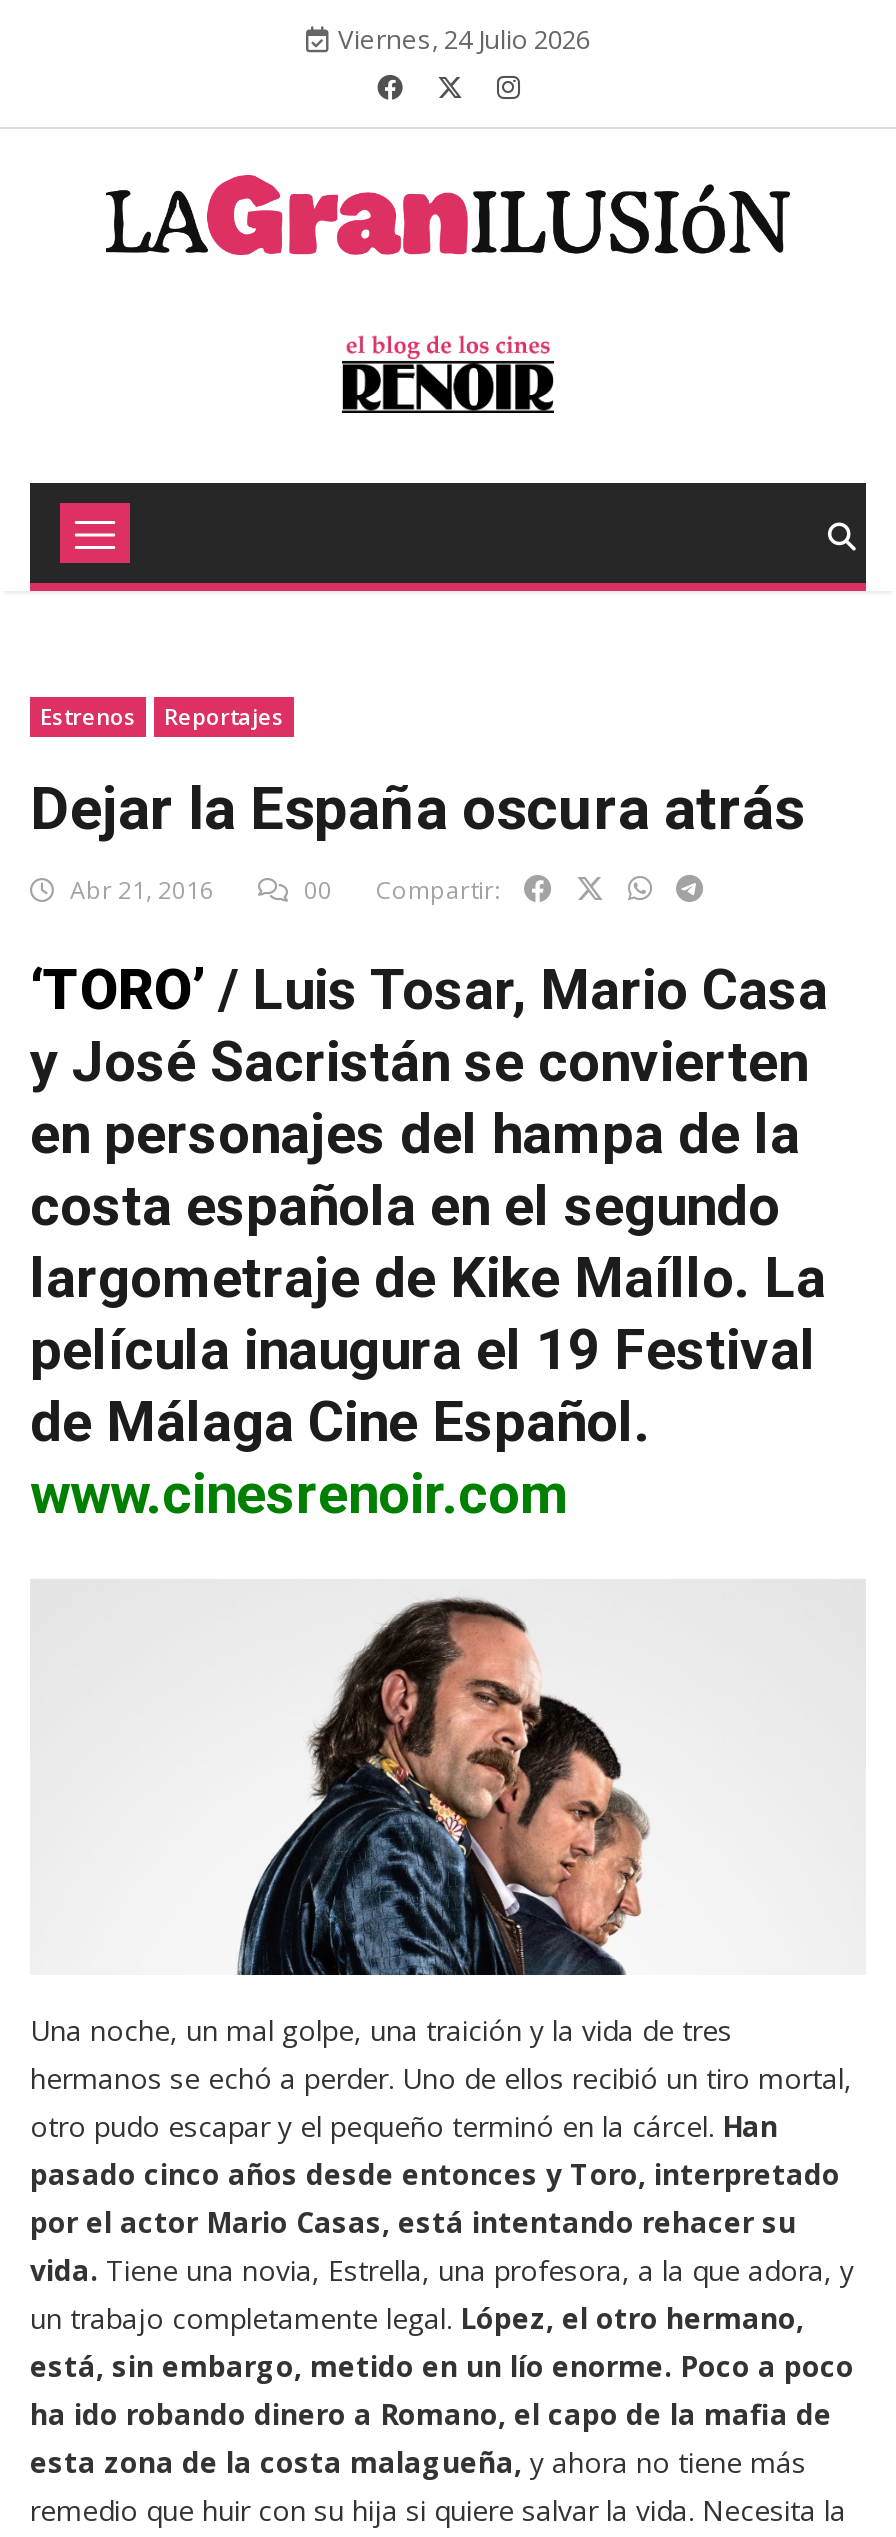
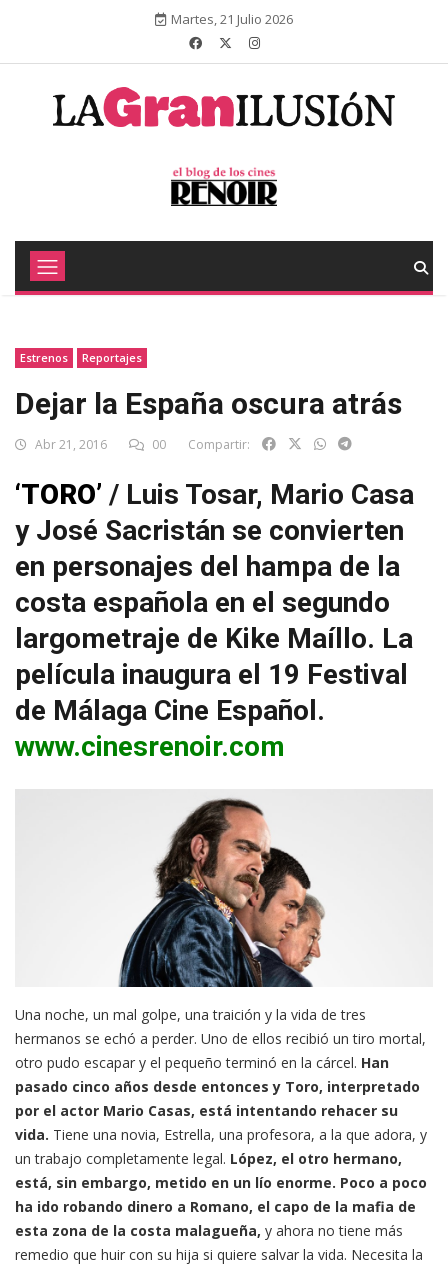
[338,21,590,57] Viernes, 24 Julio 2026 -> [171,10,293,28] Martes, 21 Julio 2026

